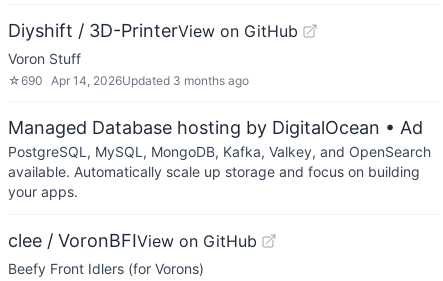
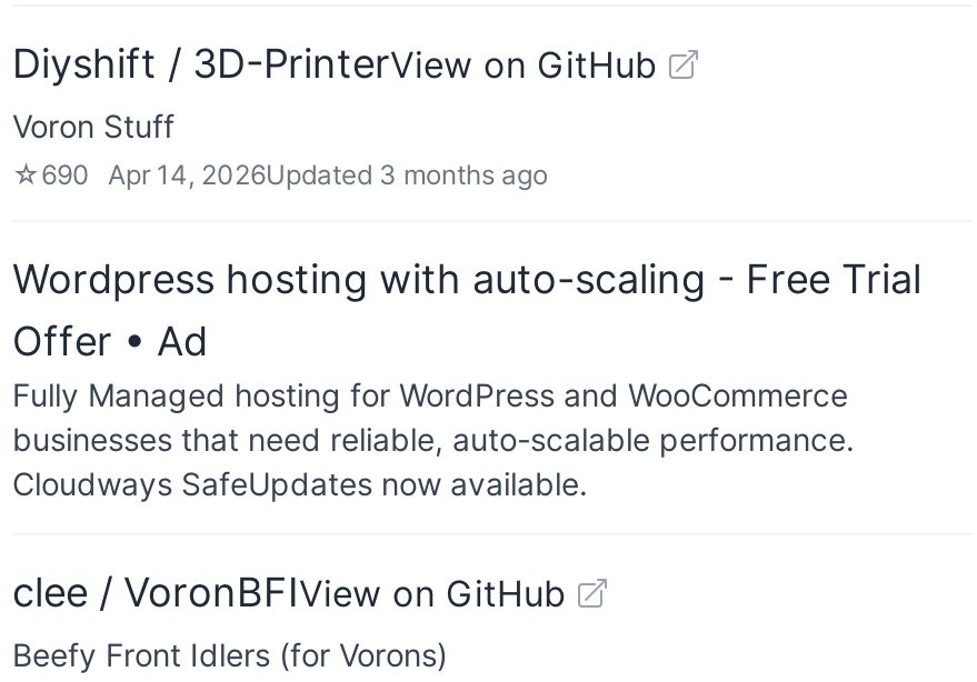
[8,117,431,200] Managed Database hosting by DigitalOcean • Ad | PostgreSQL, MySQL, MongoDB, Kafka, Valkey, and OpenSearch | available. Automatically scale up storage and focus on building | your apps. -> [12,255,921,502] Wordpress hosting with auto-scaling - Free Trial | Offer • Ad | Fully Managed hosting for WordPress and WooCommerce | businesses that need reliable, auto-scalable performance. | Cloudways SafeUpdates now available.

